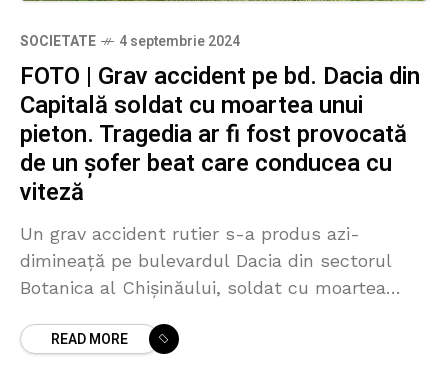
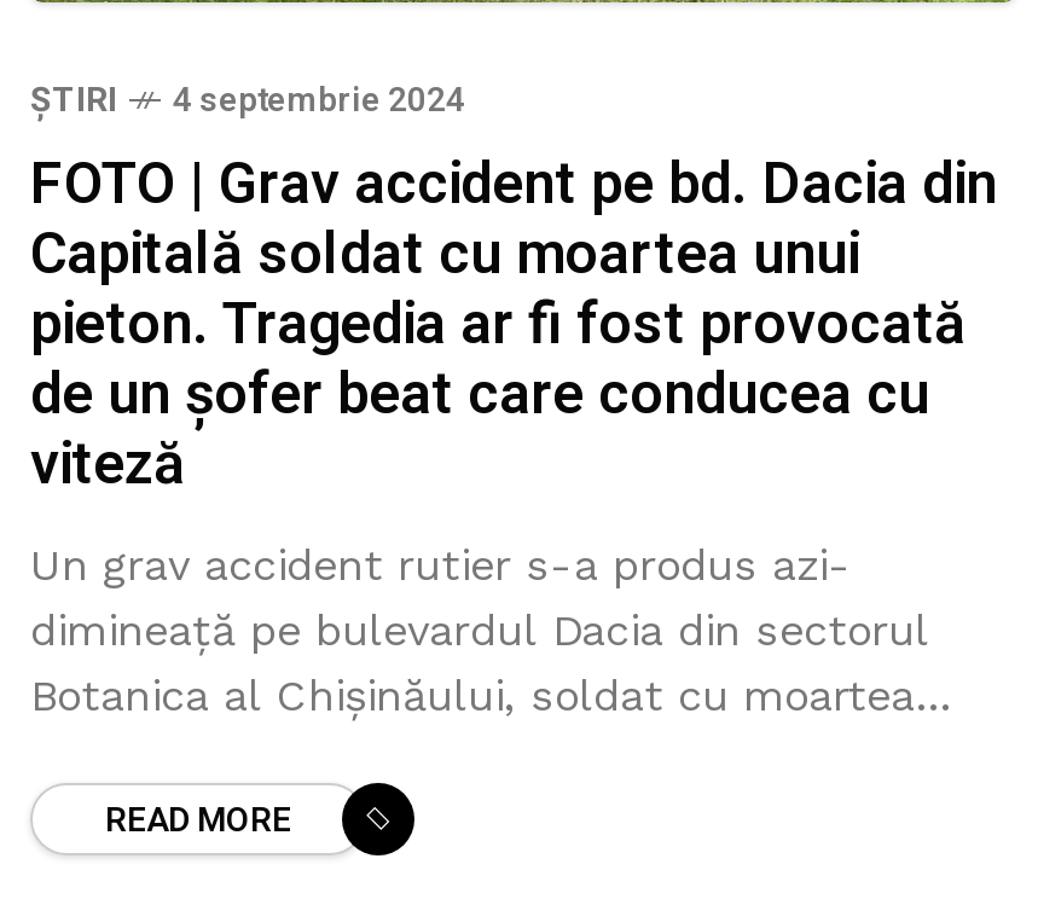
[20,31,96,52] SOCIETATE -> [30,75,117,126] ȘTIRI

